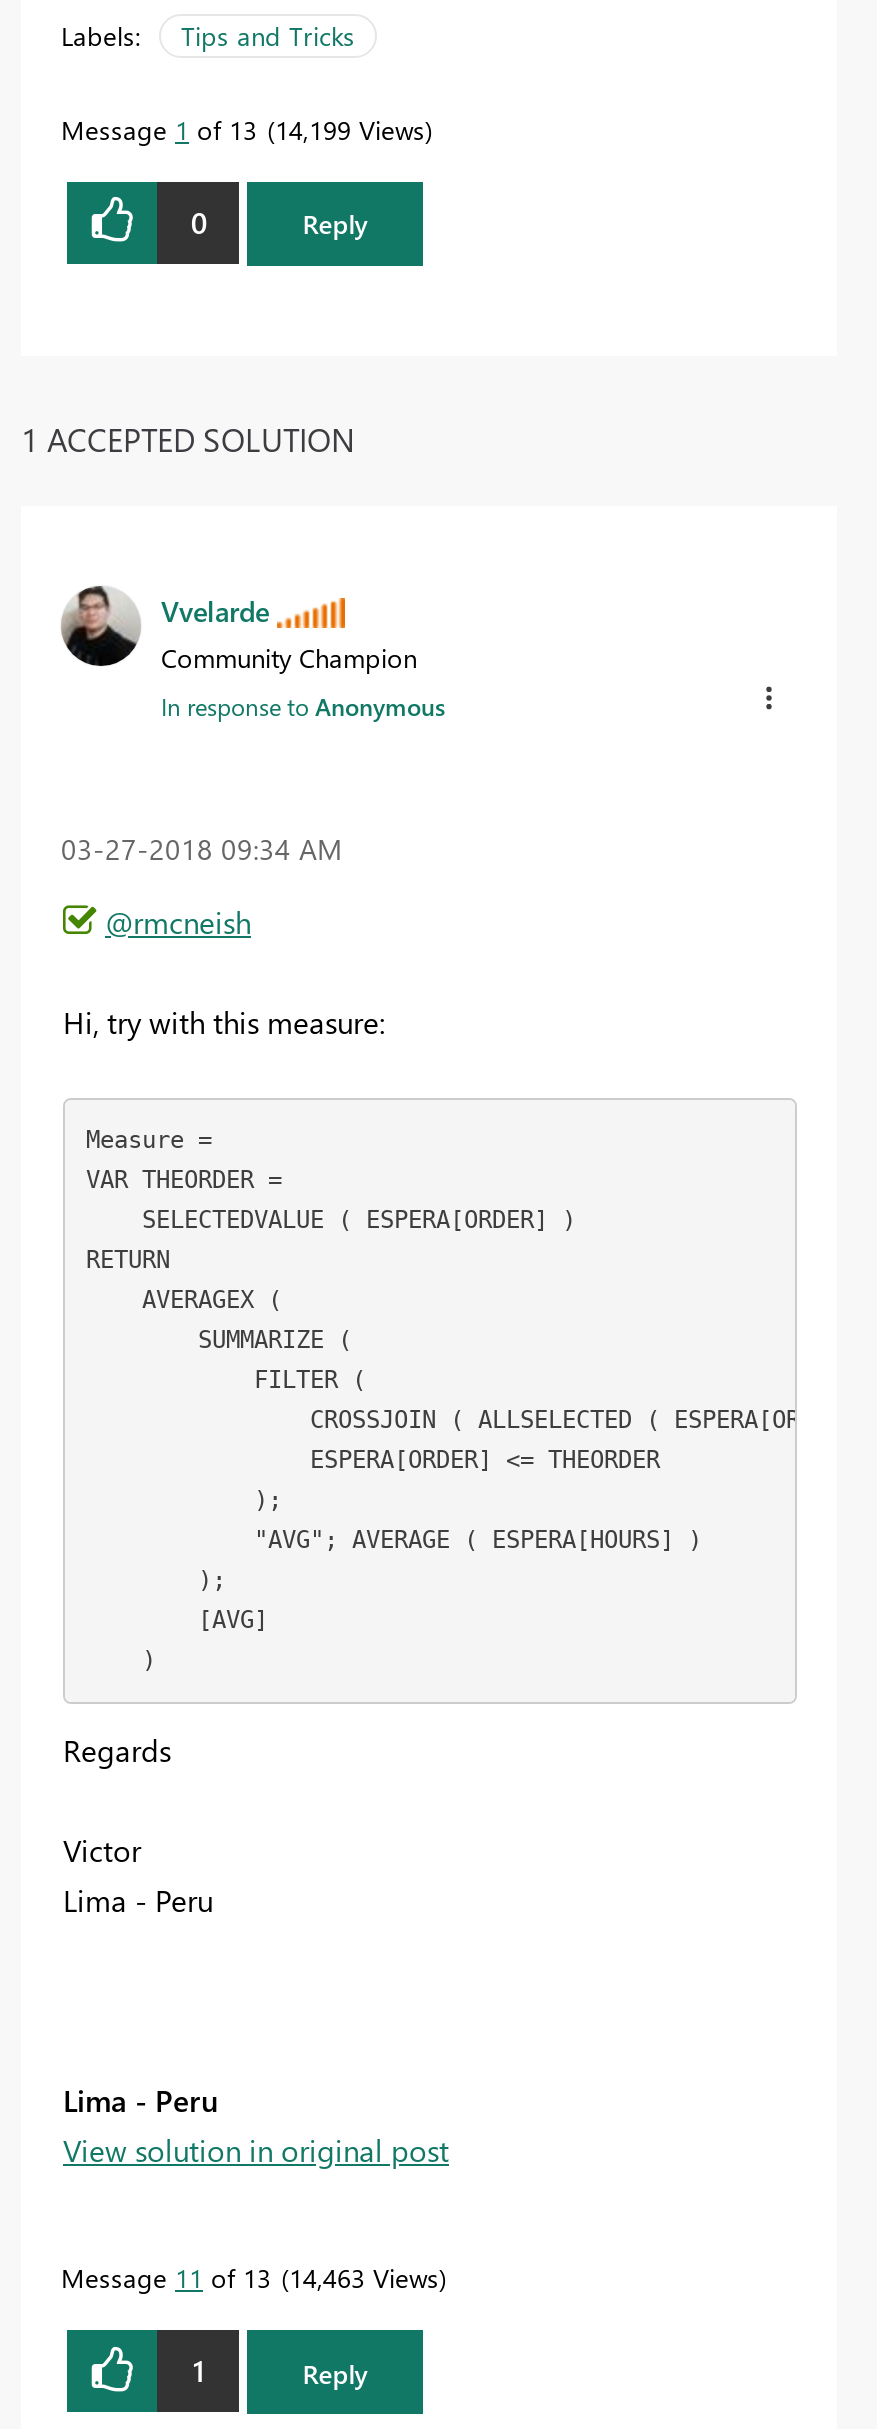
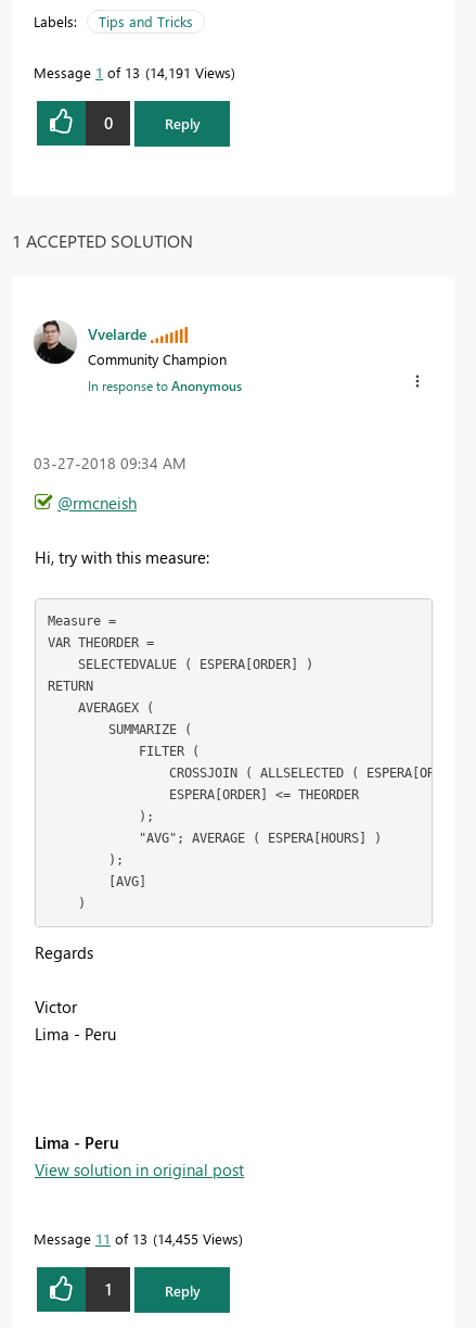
[61,111,425,145] Message 1 of 13 14,199 Views -> [34,62,231,81] Message 1 of 13 14,191 Views
[61,2260,439,2294] Message 11 of 13 14,463 Views -> [34,1229,239,1248] Message 11 of 13 14,455 Views

